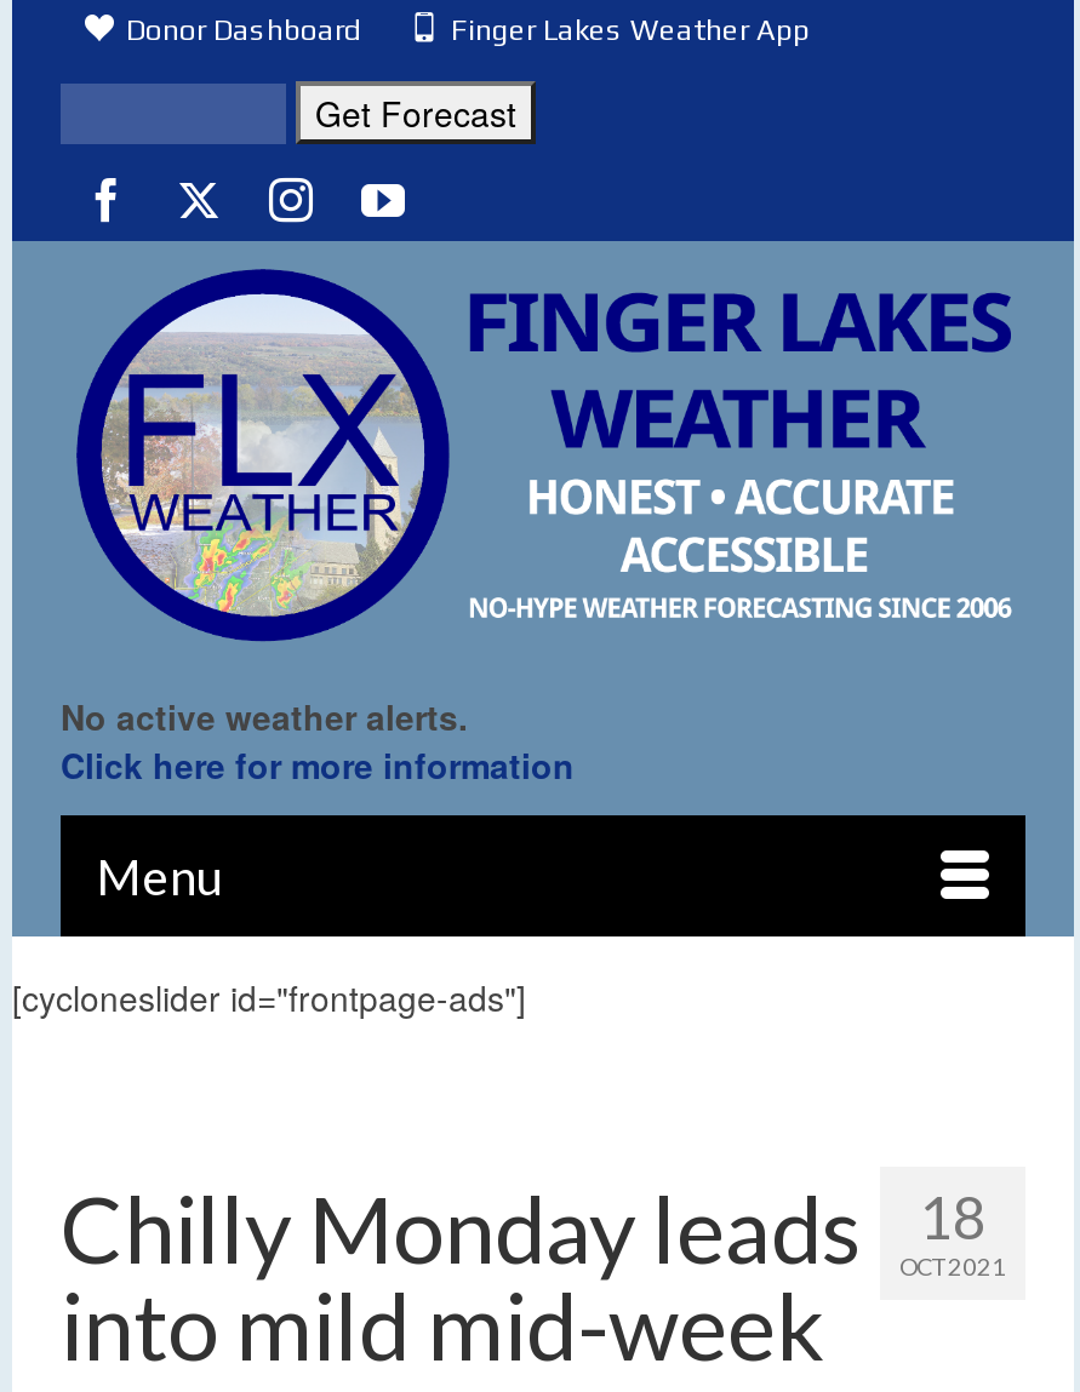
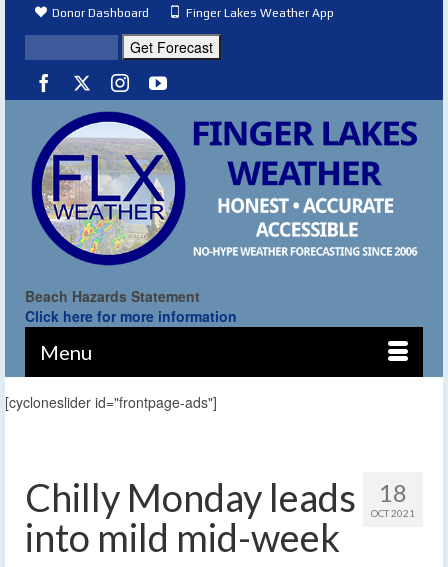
[61,692,468,740] No active weather alerts. -> [25,286,200,306] Beach Hazards Statement

